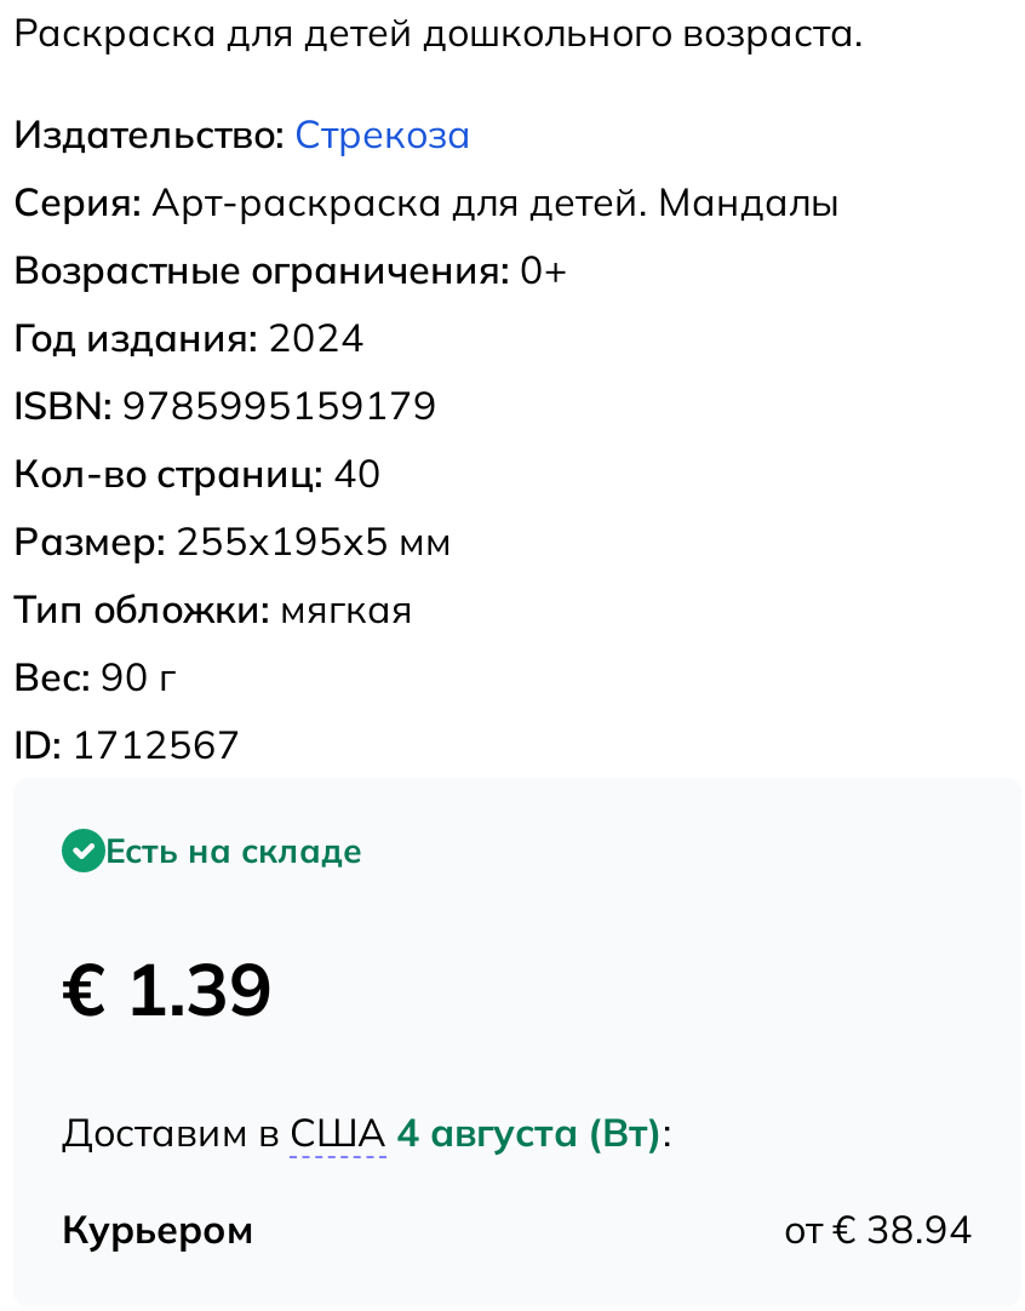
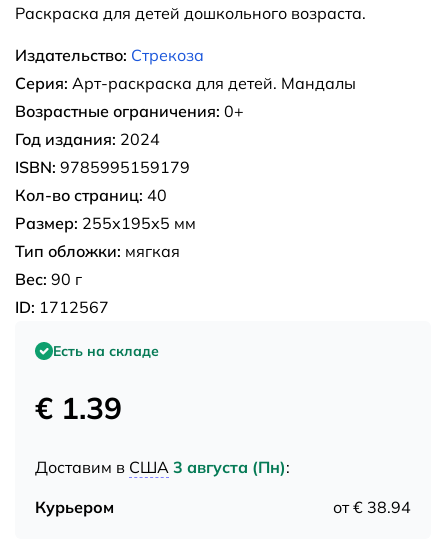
[62,1107,672,1155] Доставим в США 4 августа (Вт): -> [35,457,290,477] Доставим в США 3 августа (Пн):

